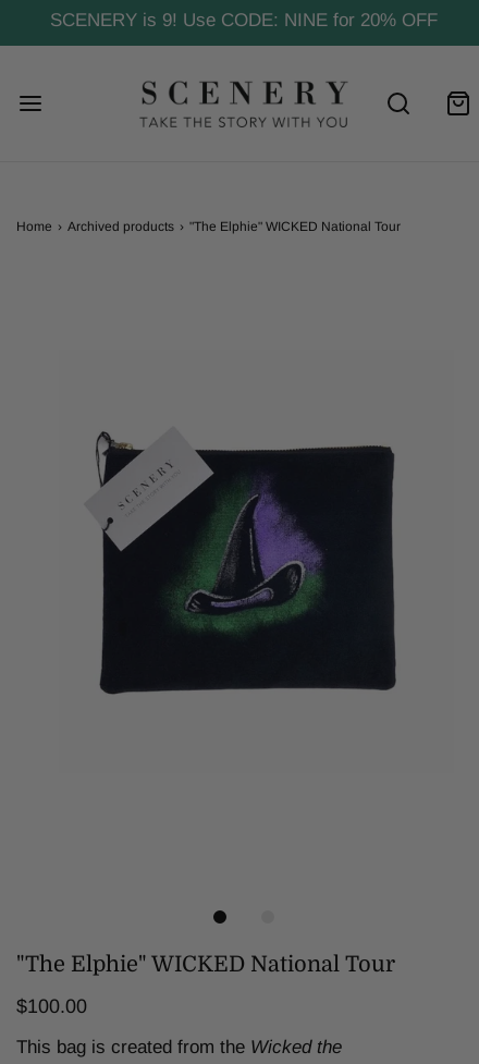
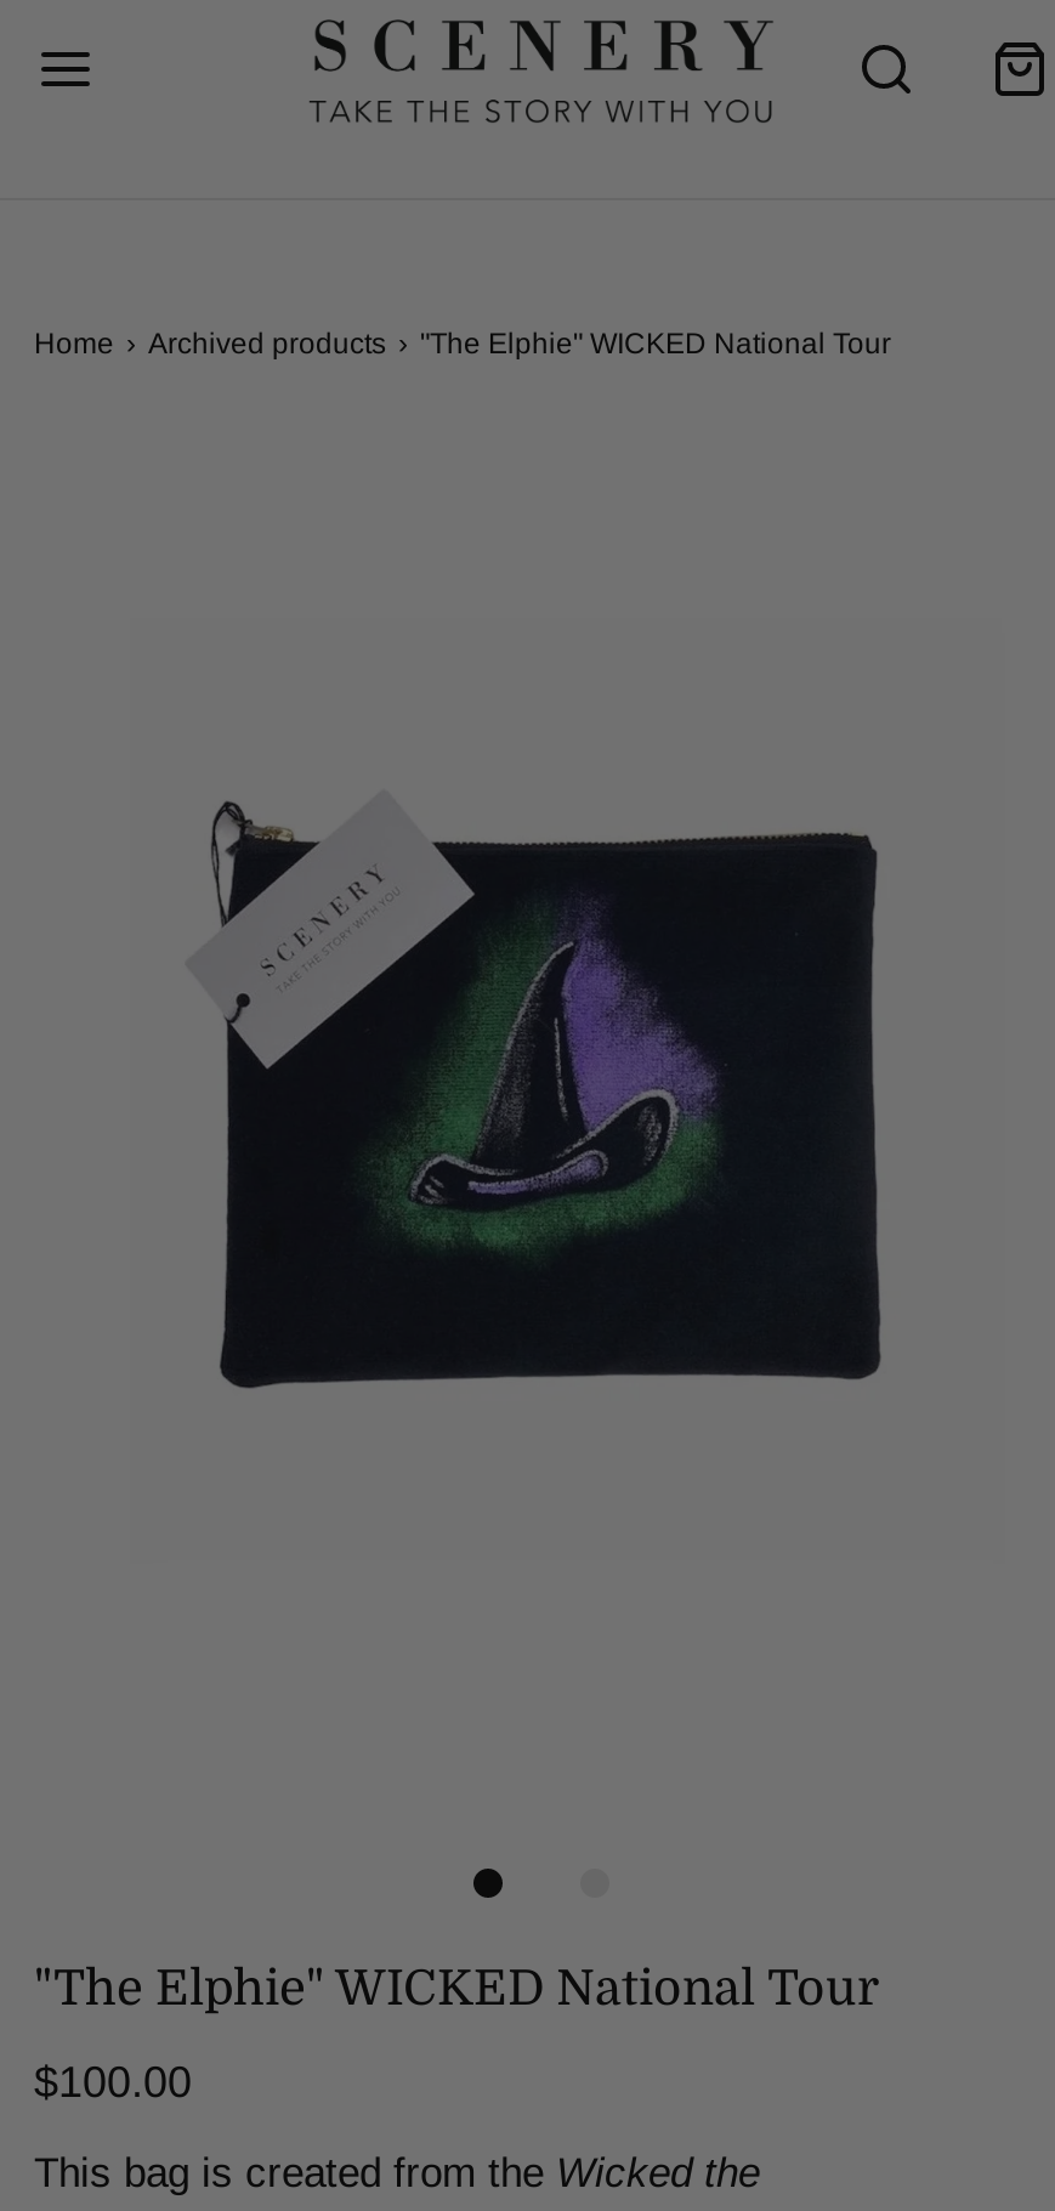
[50,10,438,30] SCENERY is 9! Use CODE: NINE for 20% OFF -> none

